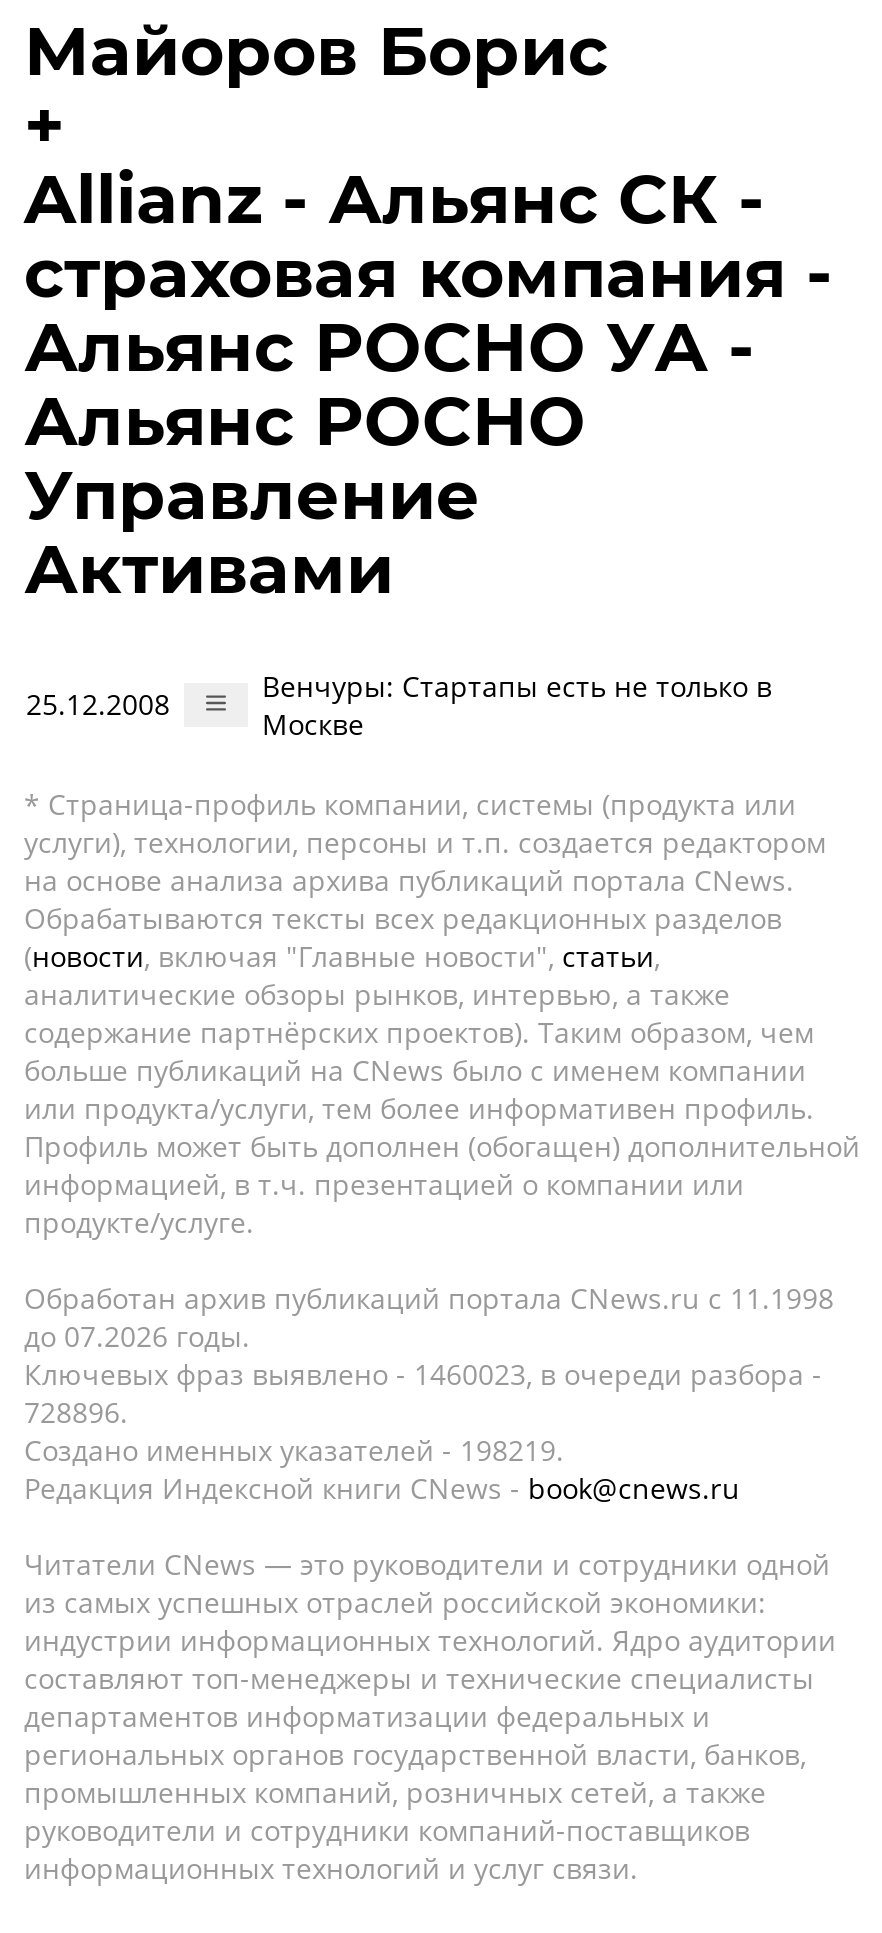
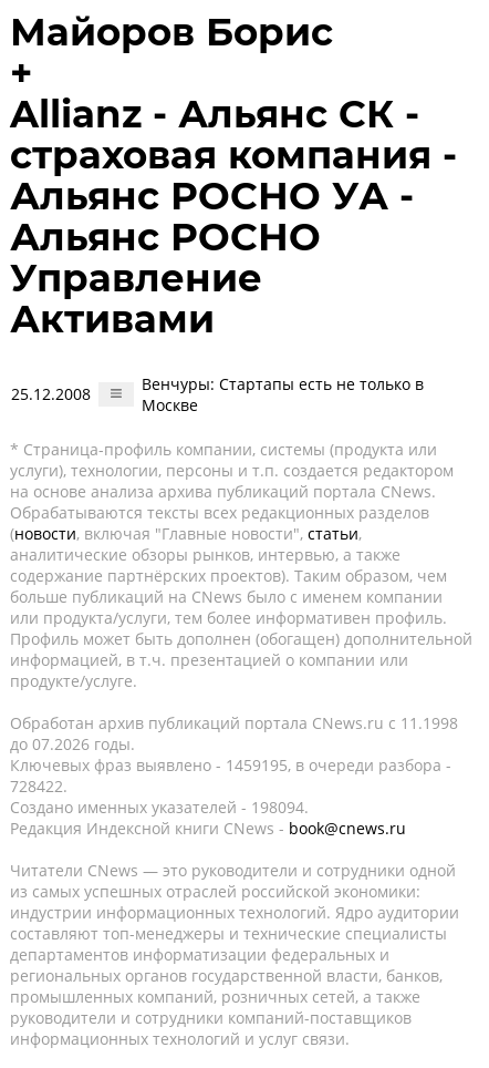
[24,1355,822,1393] Ключевых фраз выявлено - 1460023, в очереди разбора - -> [10,754,451,776] Ключевых фраз выявлено - 1459195, в очереди разбора -
[24,1393,128,1431] 728896. -> [10,776,67,797] 728422.
[24,1431,564,1469] Создано именных указателей - 198219. -> [10,797,309,818] Создано именных указателей - 198094.

